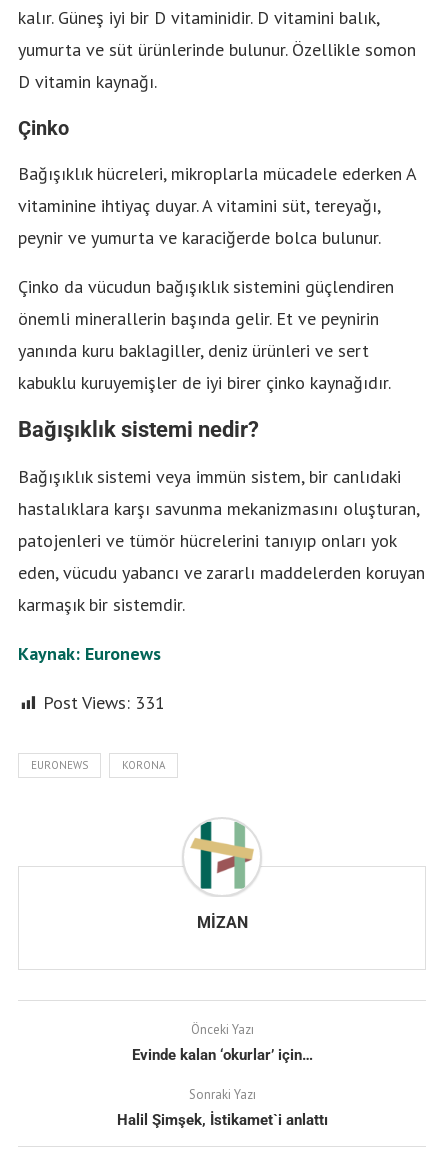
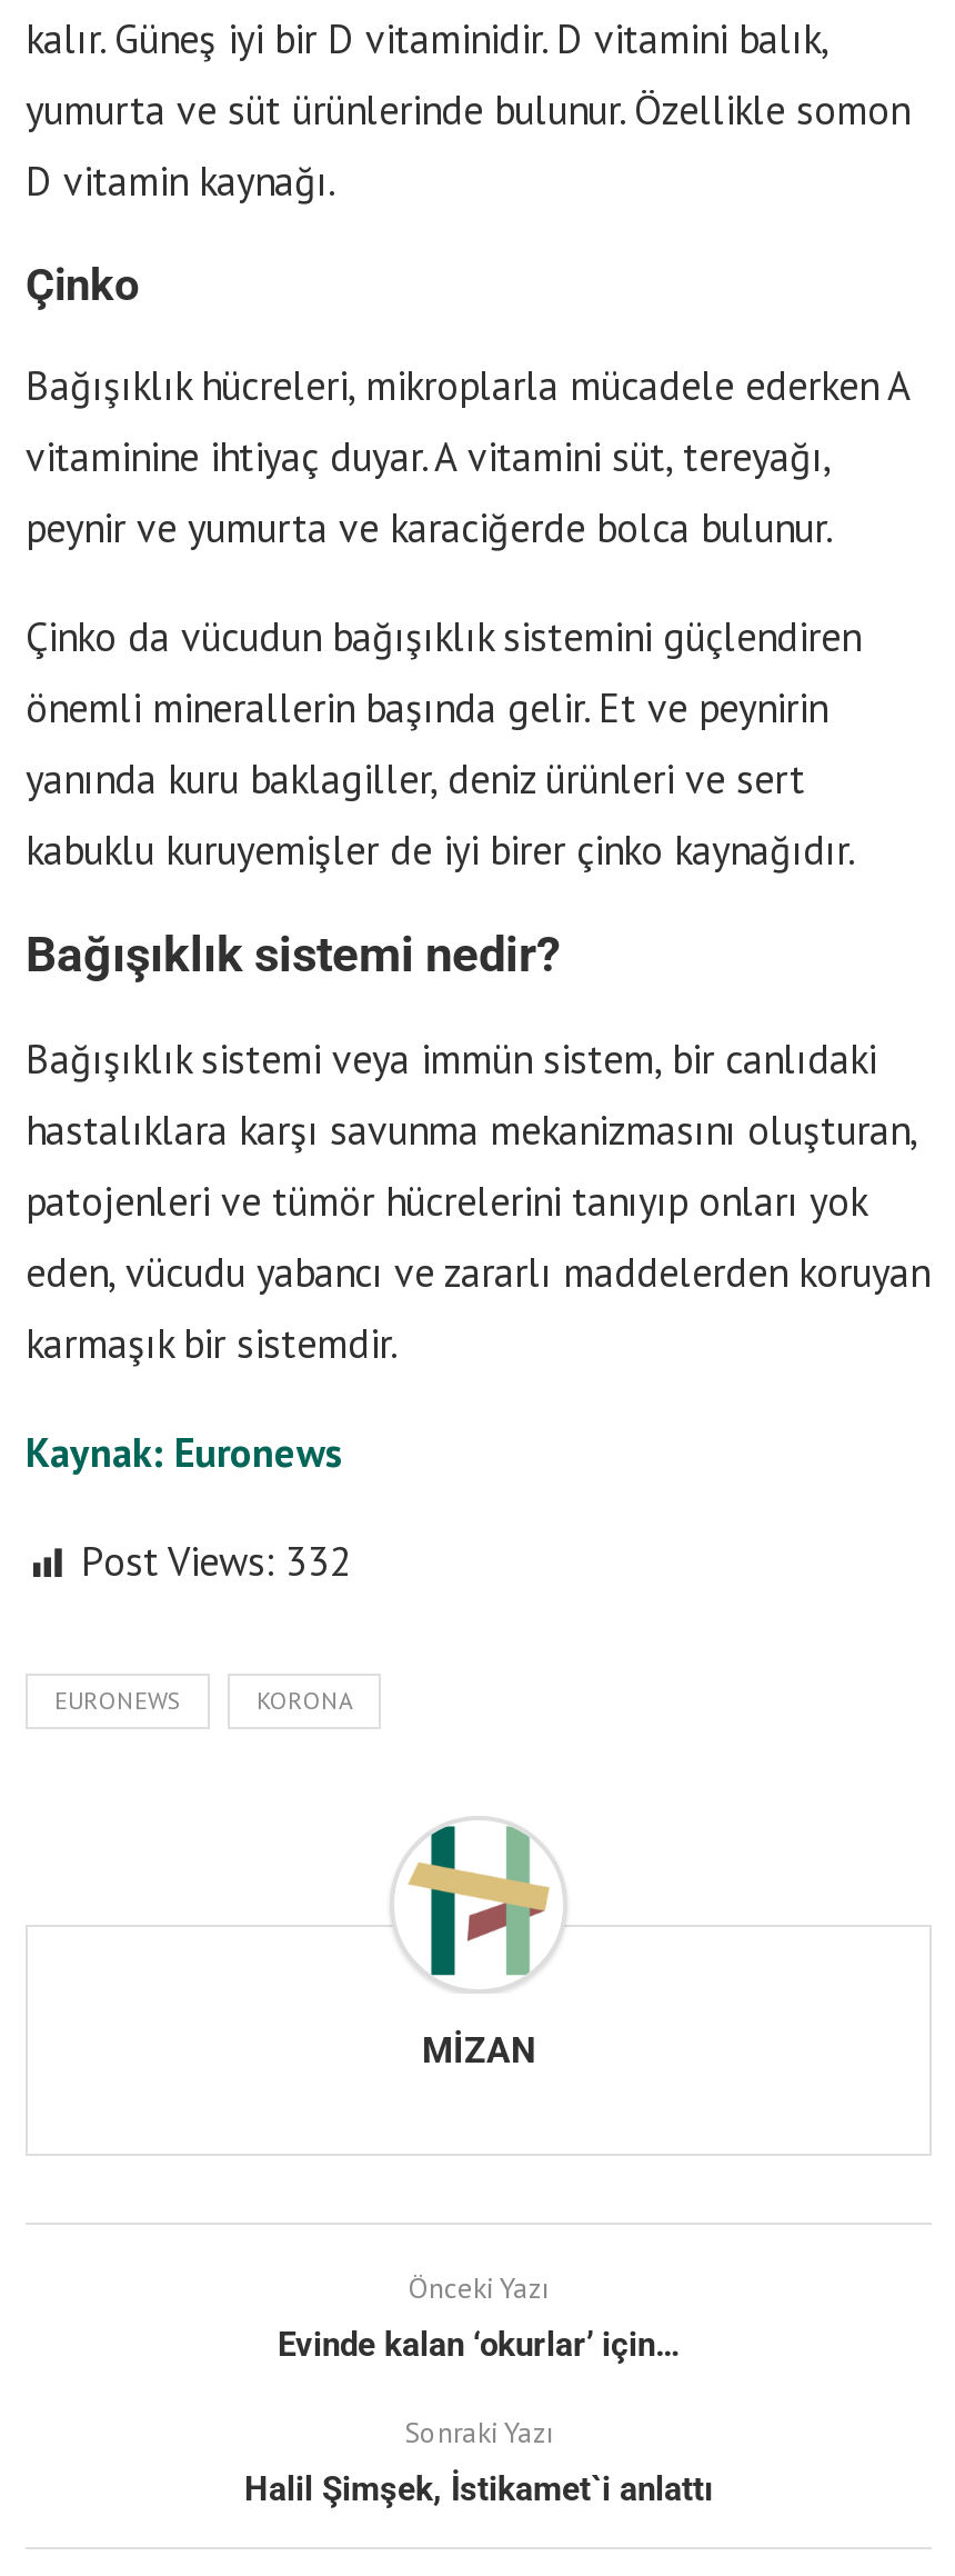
[43,691,165,714] Post Views: 331 -> [81,1536,352,1587] Post Views: 332

